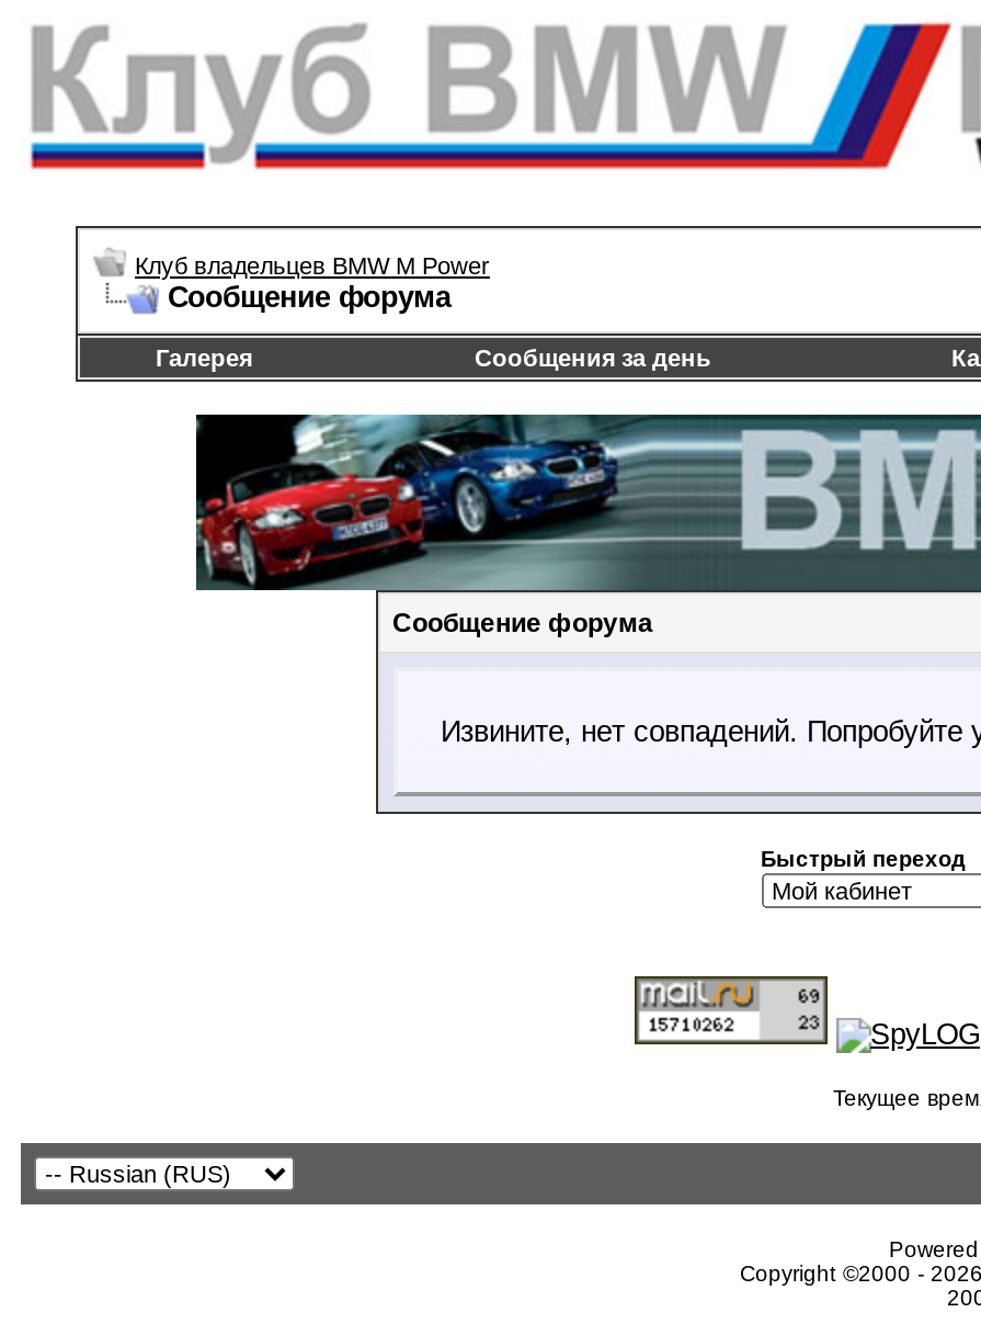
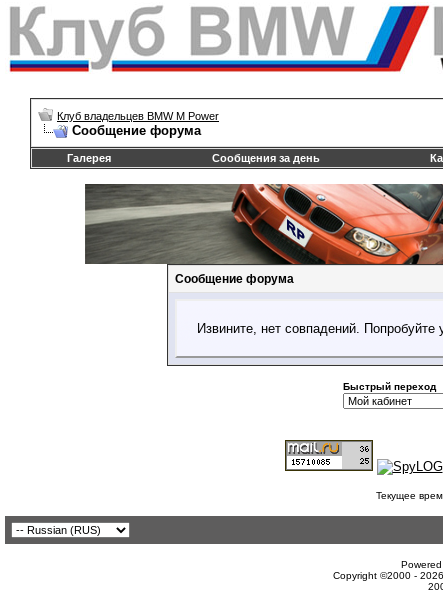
[196,412,974,592] [image] -> [84,183,440,265] [image]

